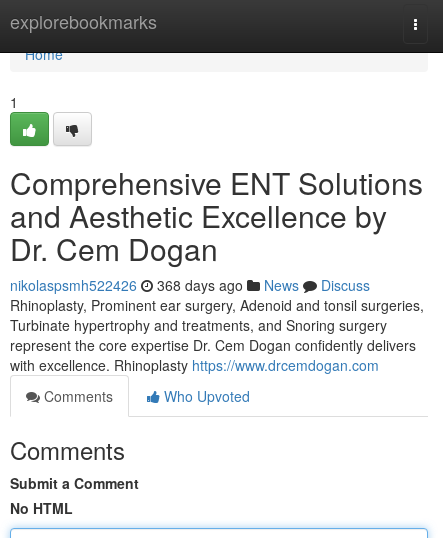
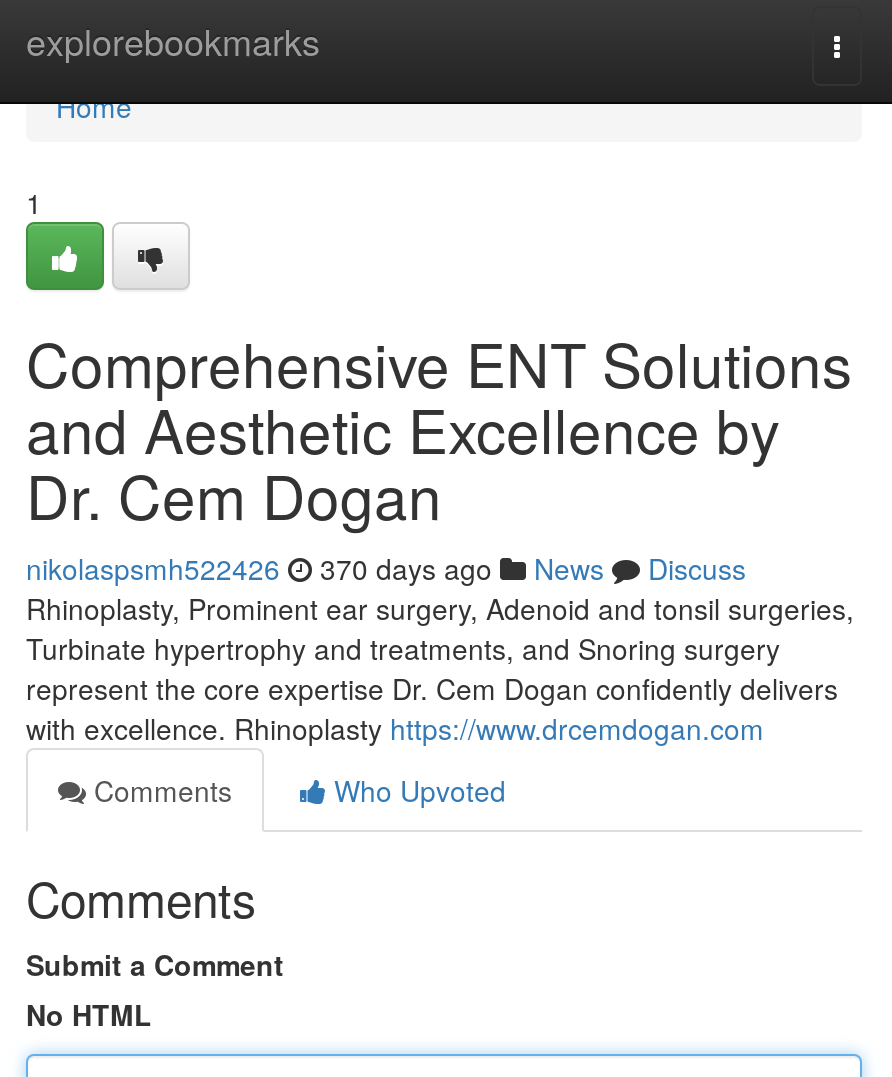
[10,275,370,295] nikolaspsmh522426 368 days ago News Discuss -> [26,548,746,588] nikolaspsmh522426 370 days ago News Discuss

